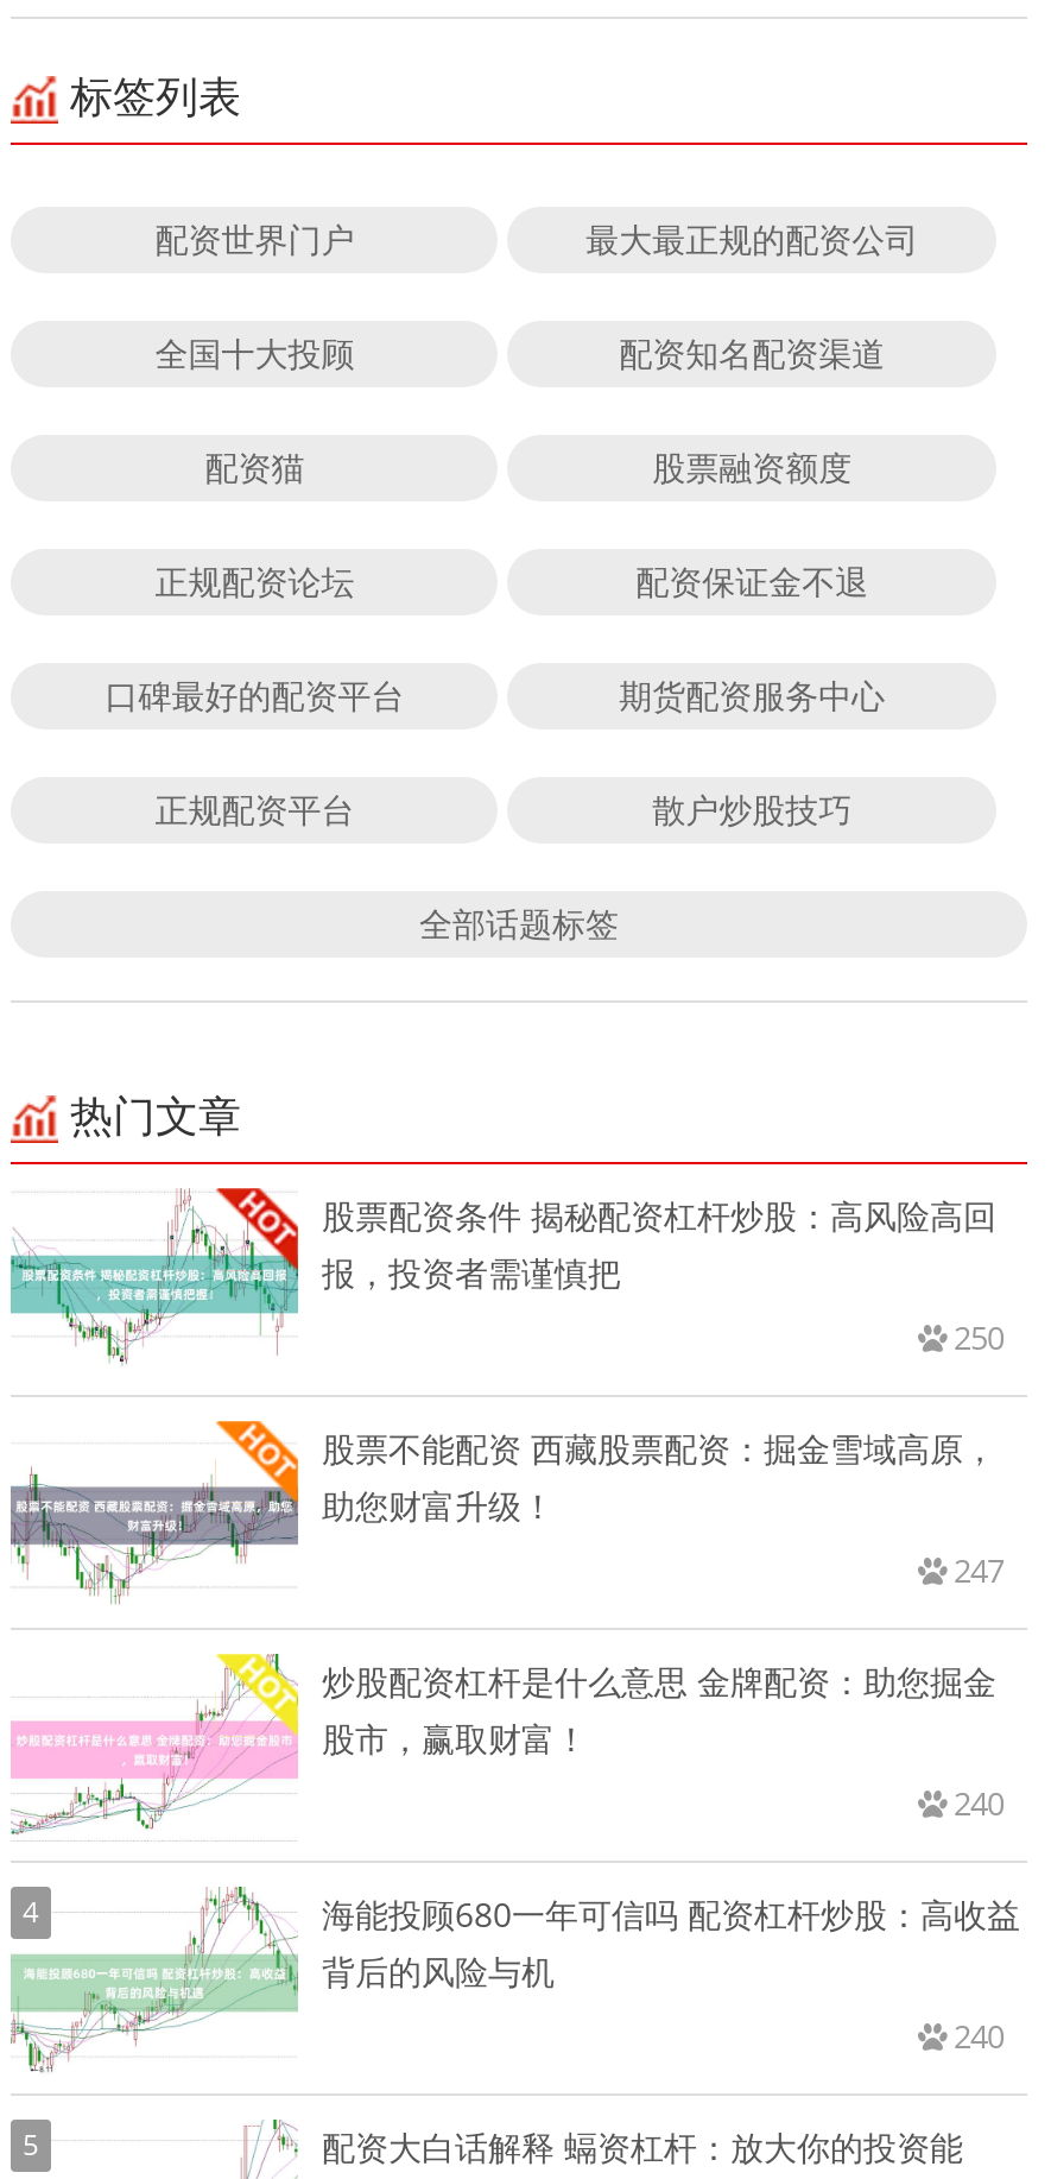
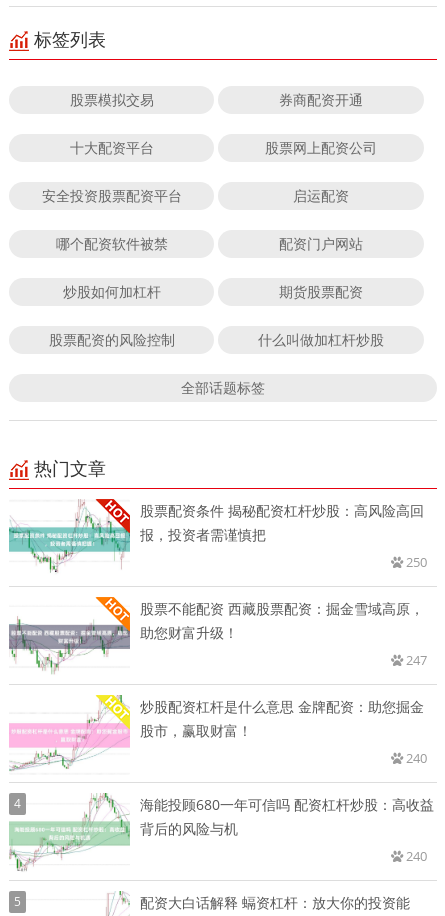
[155,217,918,262] 配资世界门户 | 最大最正规的配资公司 -> [70,90,363,109] 股票模拟交易 | 券商配资开通
[155,331,885,376] 全国十大投顾 | 配资知名配资渠道 -> [70,138,377,157] 十大配资平台 | 股票网上配资公司
[205,445,852,490] 配资猫 | 股票融资额度 -> [42,186,349,205] 安全投资股票配资平台 | 启运配资
[155,559,869,604] 正规配资论坛 | 配资保证金不退 -> [56,234,363,253] 哪个配资软件被禁 | 配资门户网站
[105,673,885,718] 口碑最好的配资平台 | 期货配资服务中心 -> [63,282,363,301] 炒股如何加杠杆 | 期货股票配资
[155,787,852,832] 正规配资平台 | 散户炒股技巧 -> [49,330,384,349] 股票配资的风险控制 | 什么叫做加杠杆炒股

